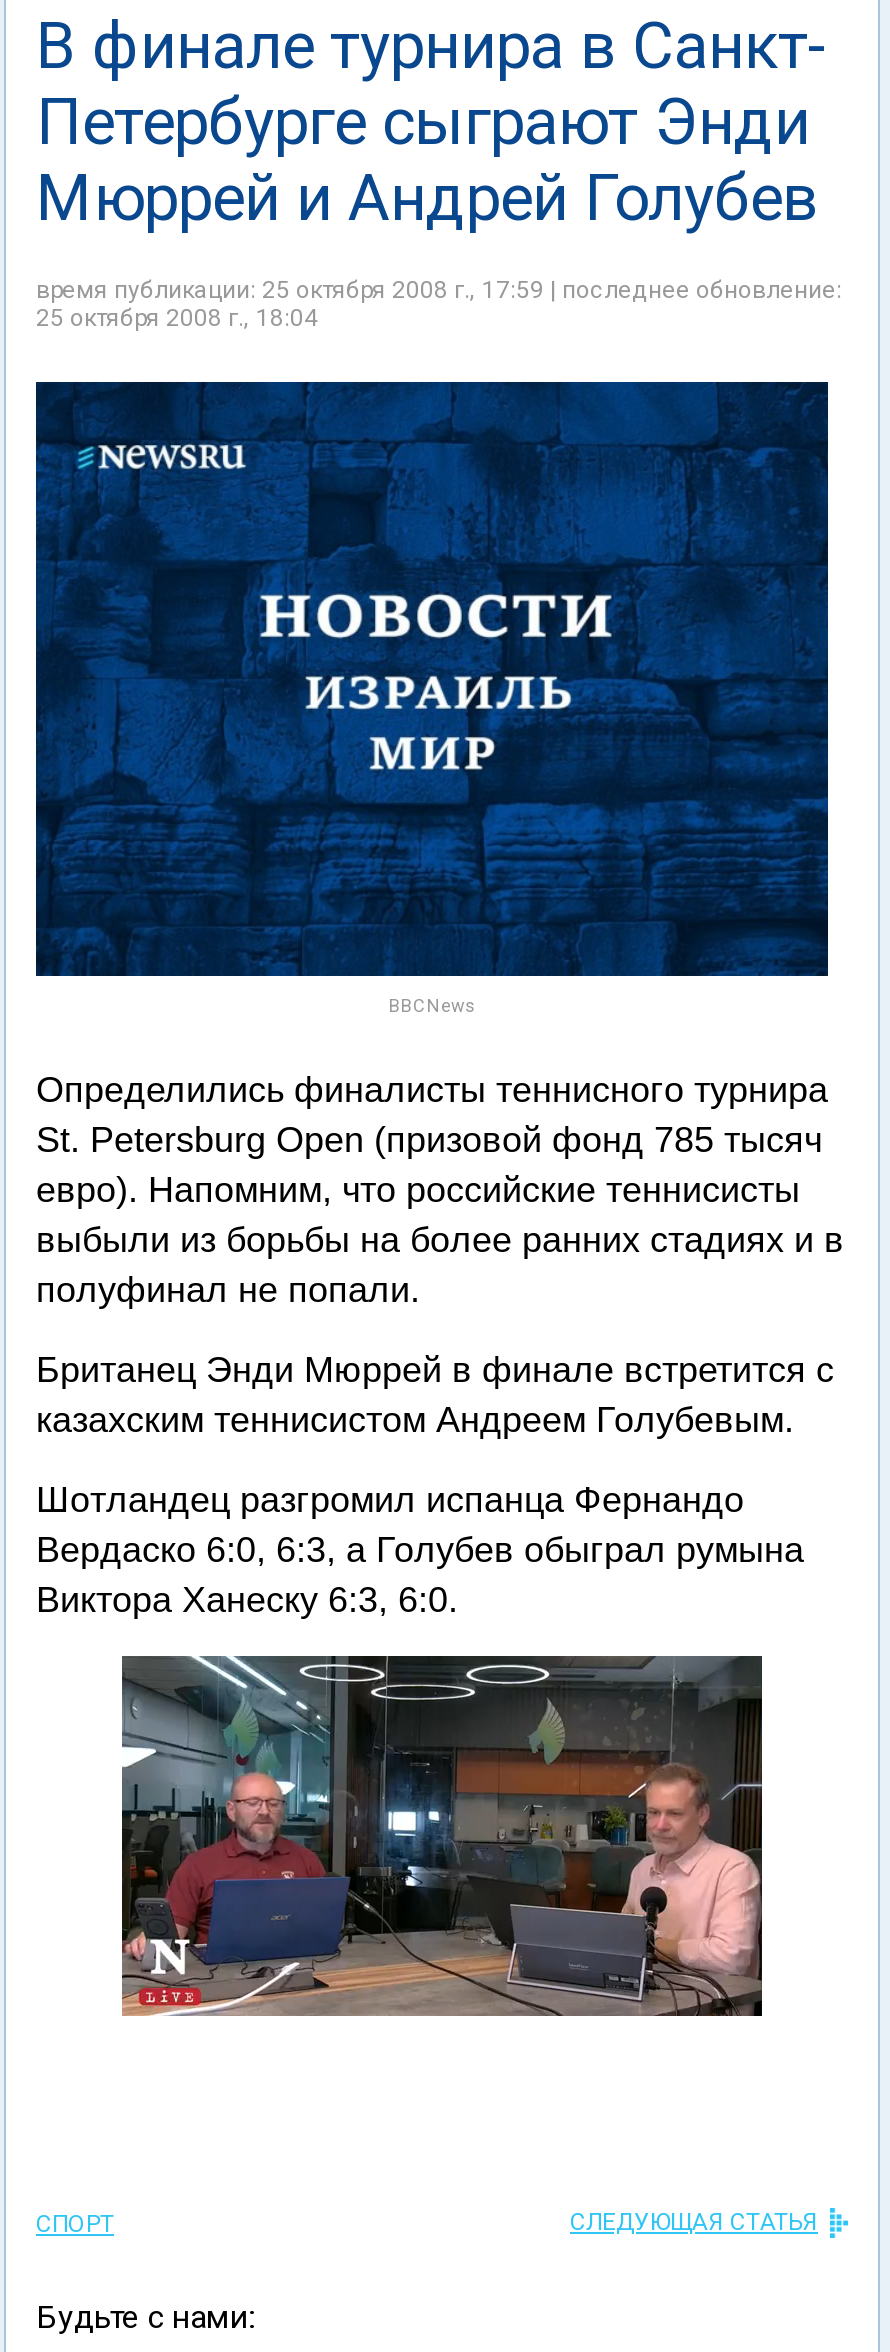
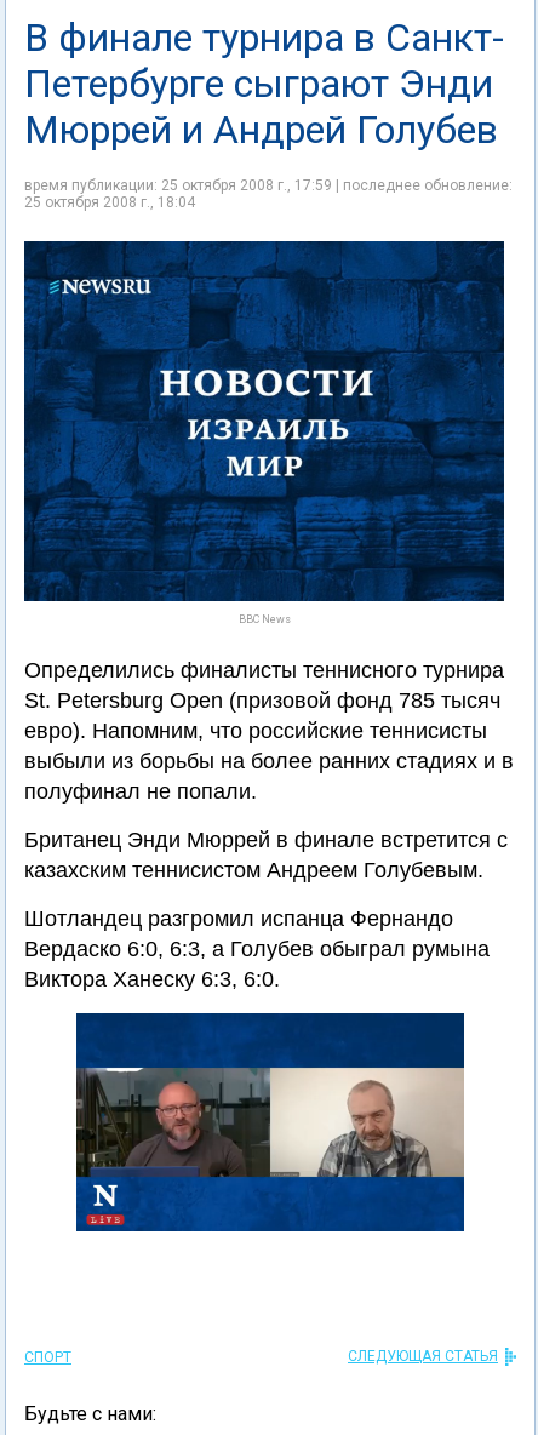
[120,1654,764,2018] [image] -> [75,1012,465,1233] [image]

